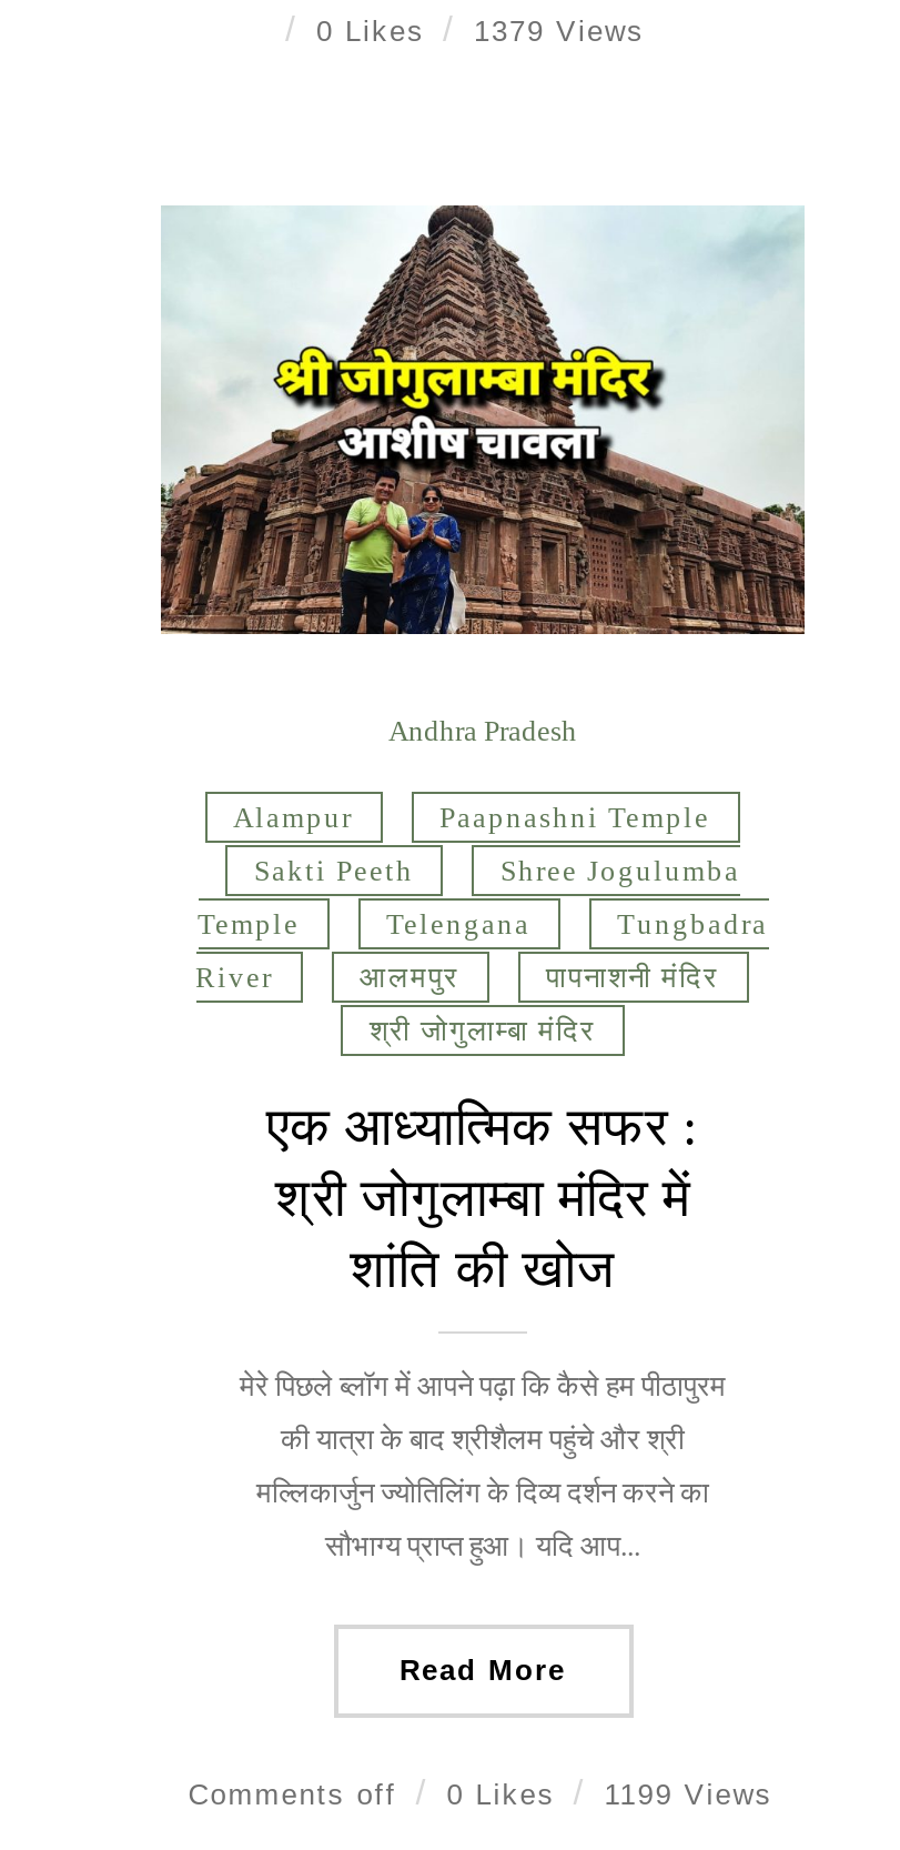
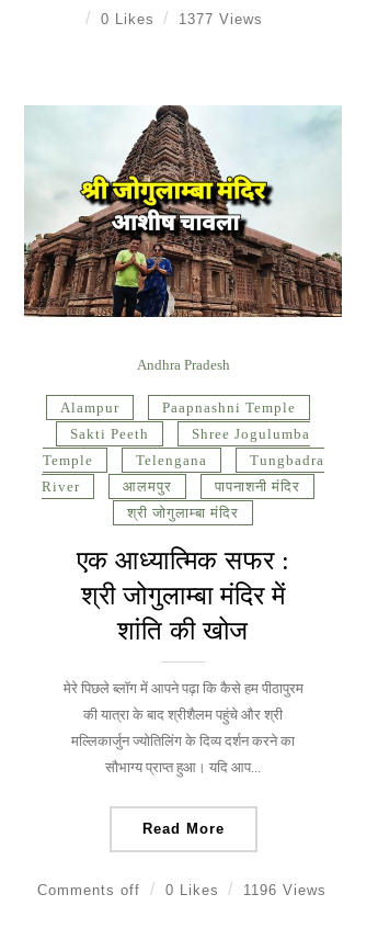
[316,14,645,48] 0 Likes 1379 Views -> [101,11,263,27] 0 Likes 1377 Views
[188,1778,773,1812] Comments off 0 Likes 1199 Views -> [37,882,326,899] Comments off 0 Likes 1196 Views

